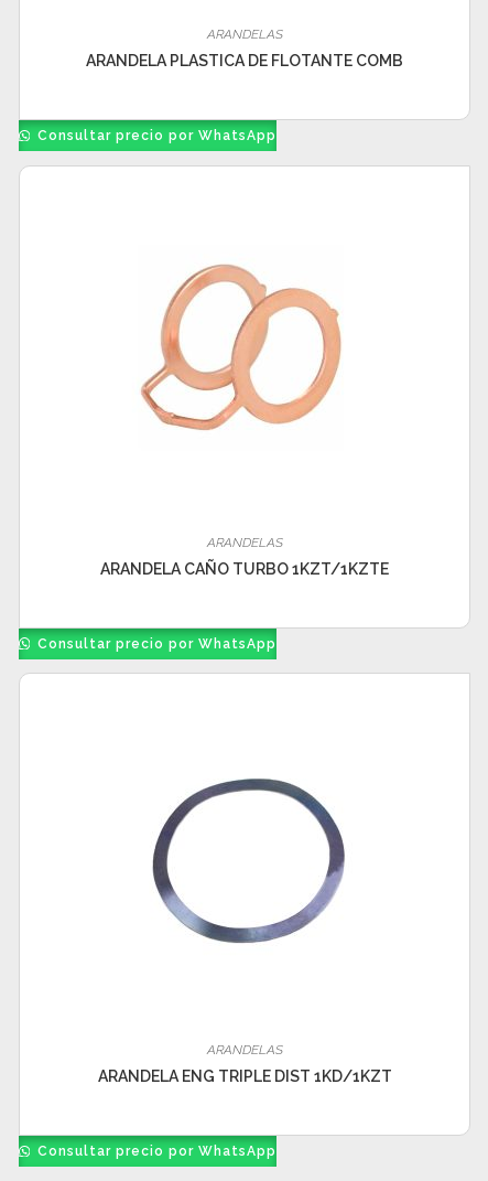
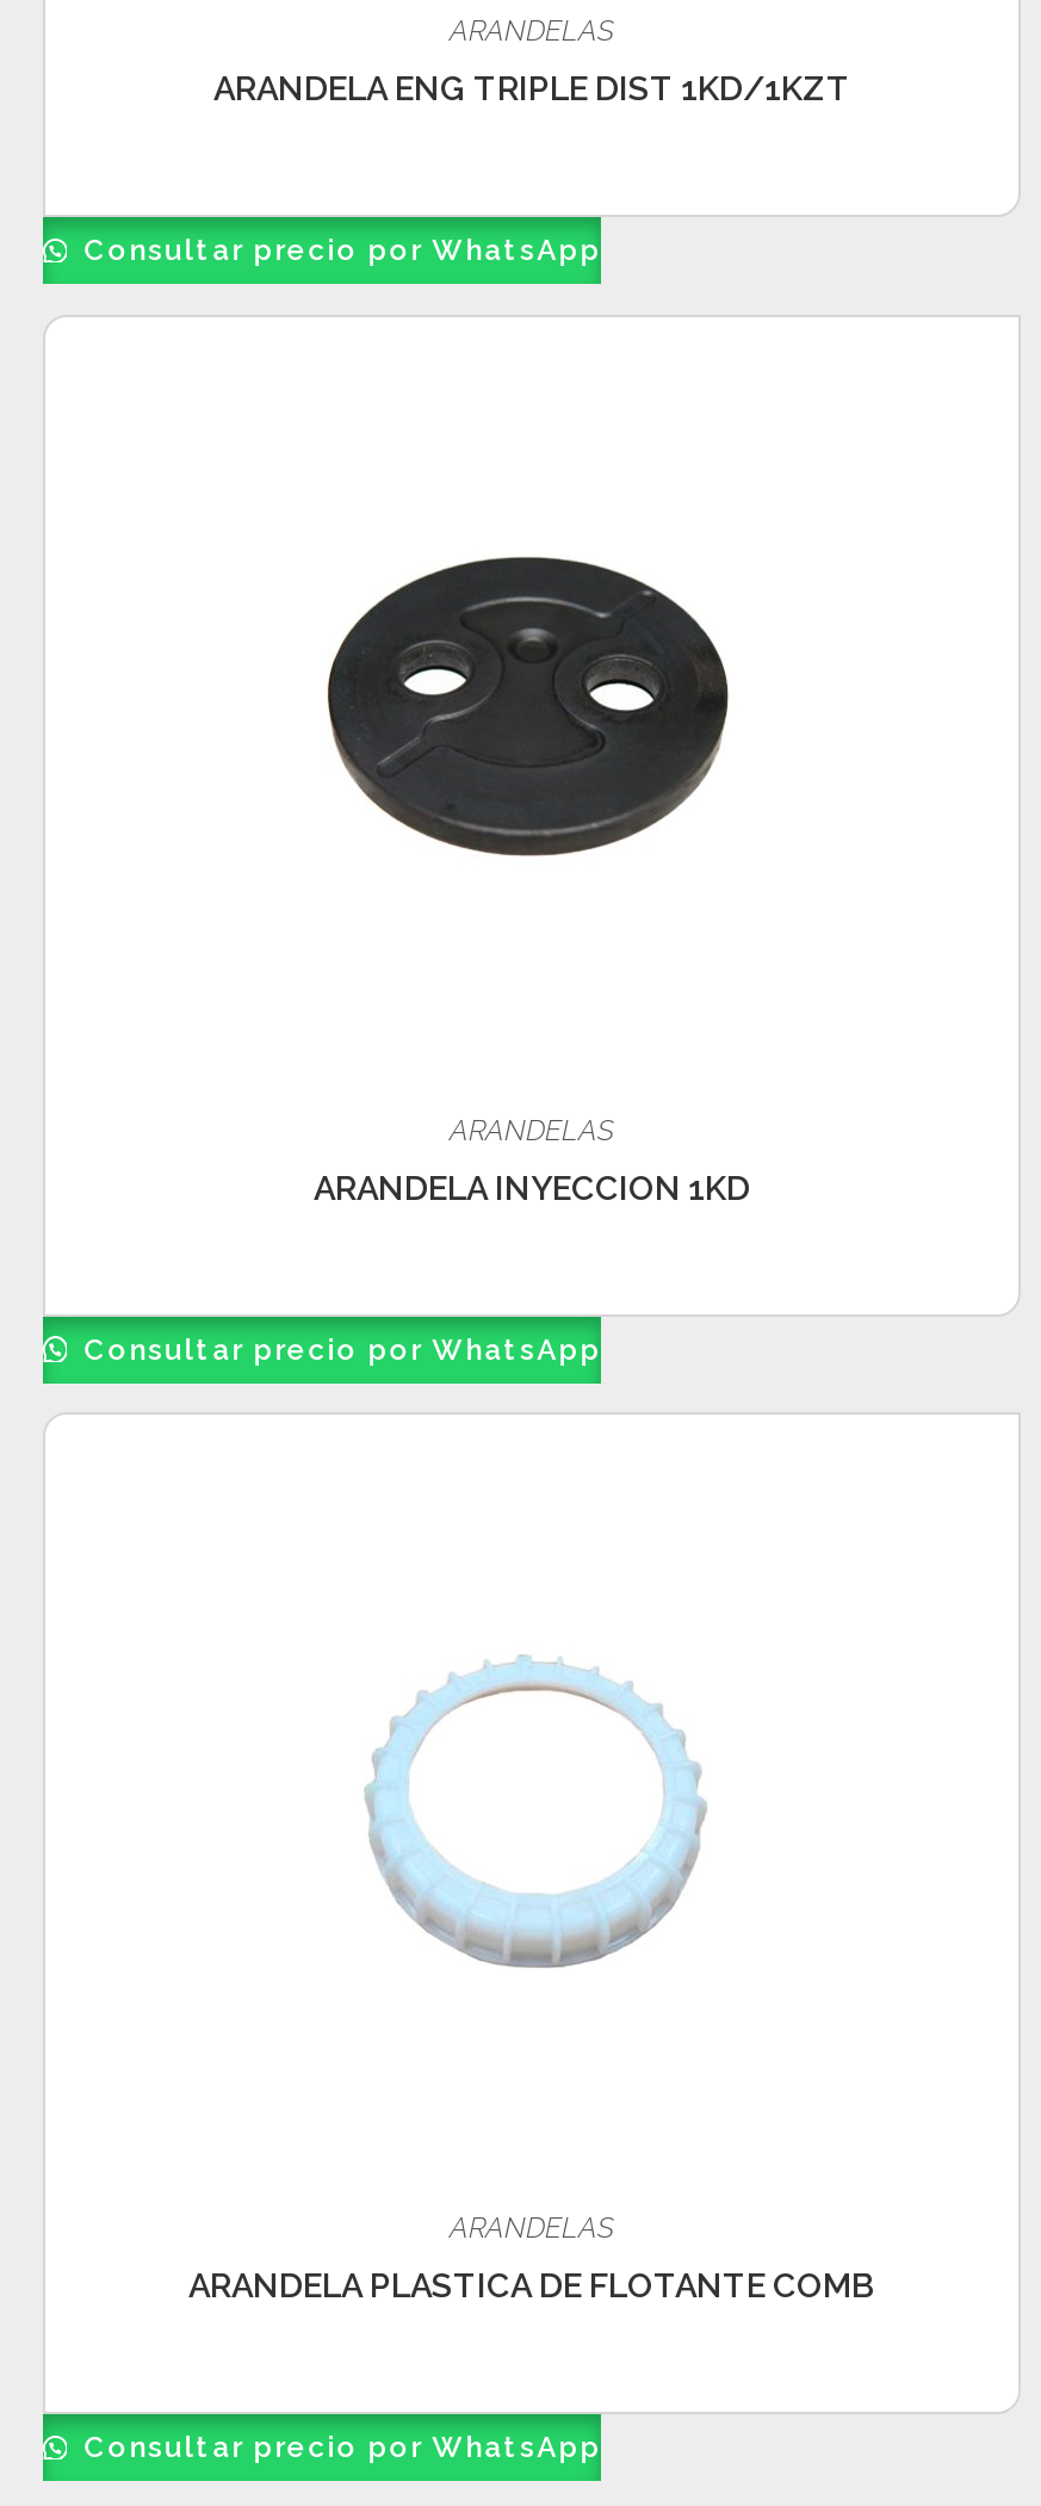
moved [86,52,403,70] -> [188,2267,875,2305]: ARANDELA PLASTICA DE FLOTANTE COMB
[140,264,341,431] [image] -> [308,530,739,887] [image]
[100,560,389,578] ARANDELA CAÑO TURBO 1KZT/1KZTE -> [314,1169,750,1207] ARANDELA INYECCION 1KD
[152,777,346,944] [image] -> [334,1641,749,1997] [image]
moved [97,1068,392,1086] -> [213,70,850,108]: ARANDELA ENG TRIPLE DIST 1KD/1KZT

